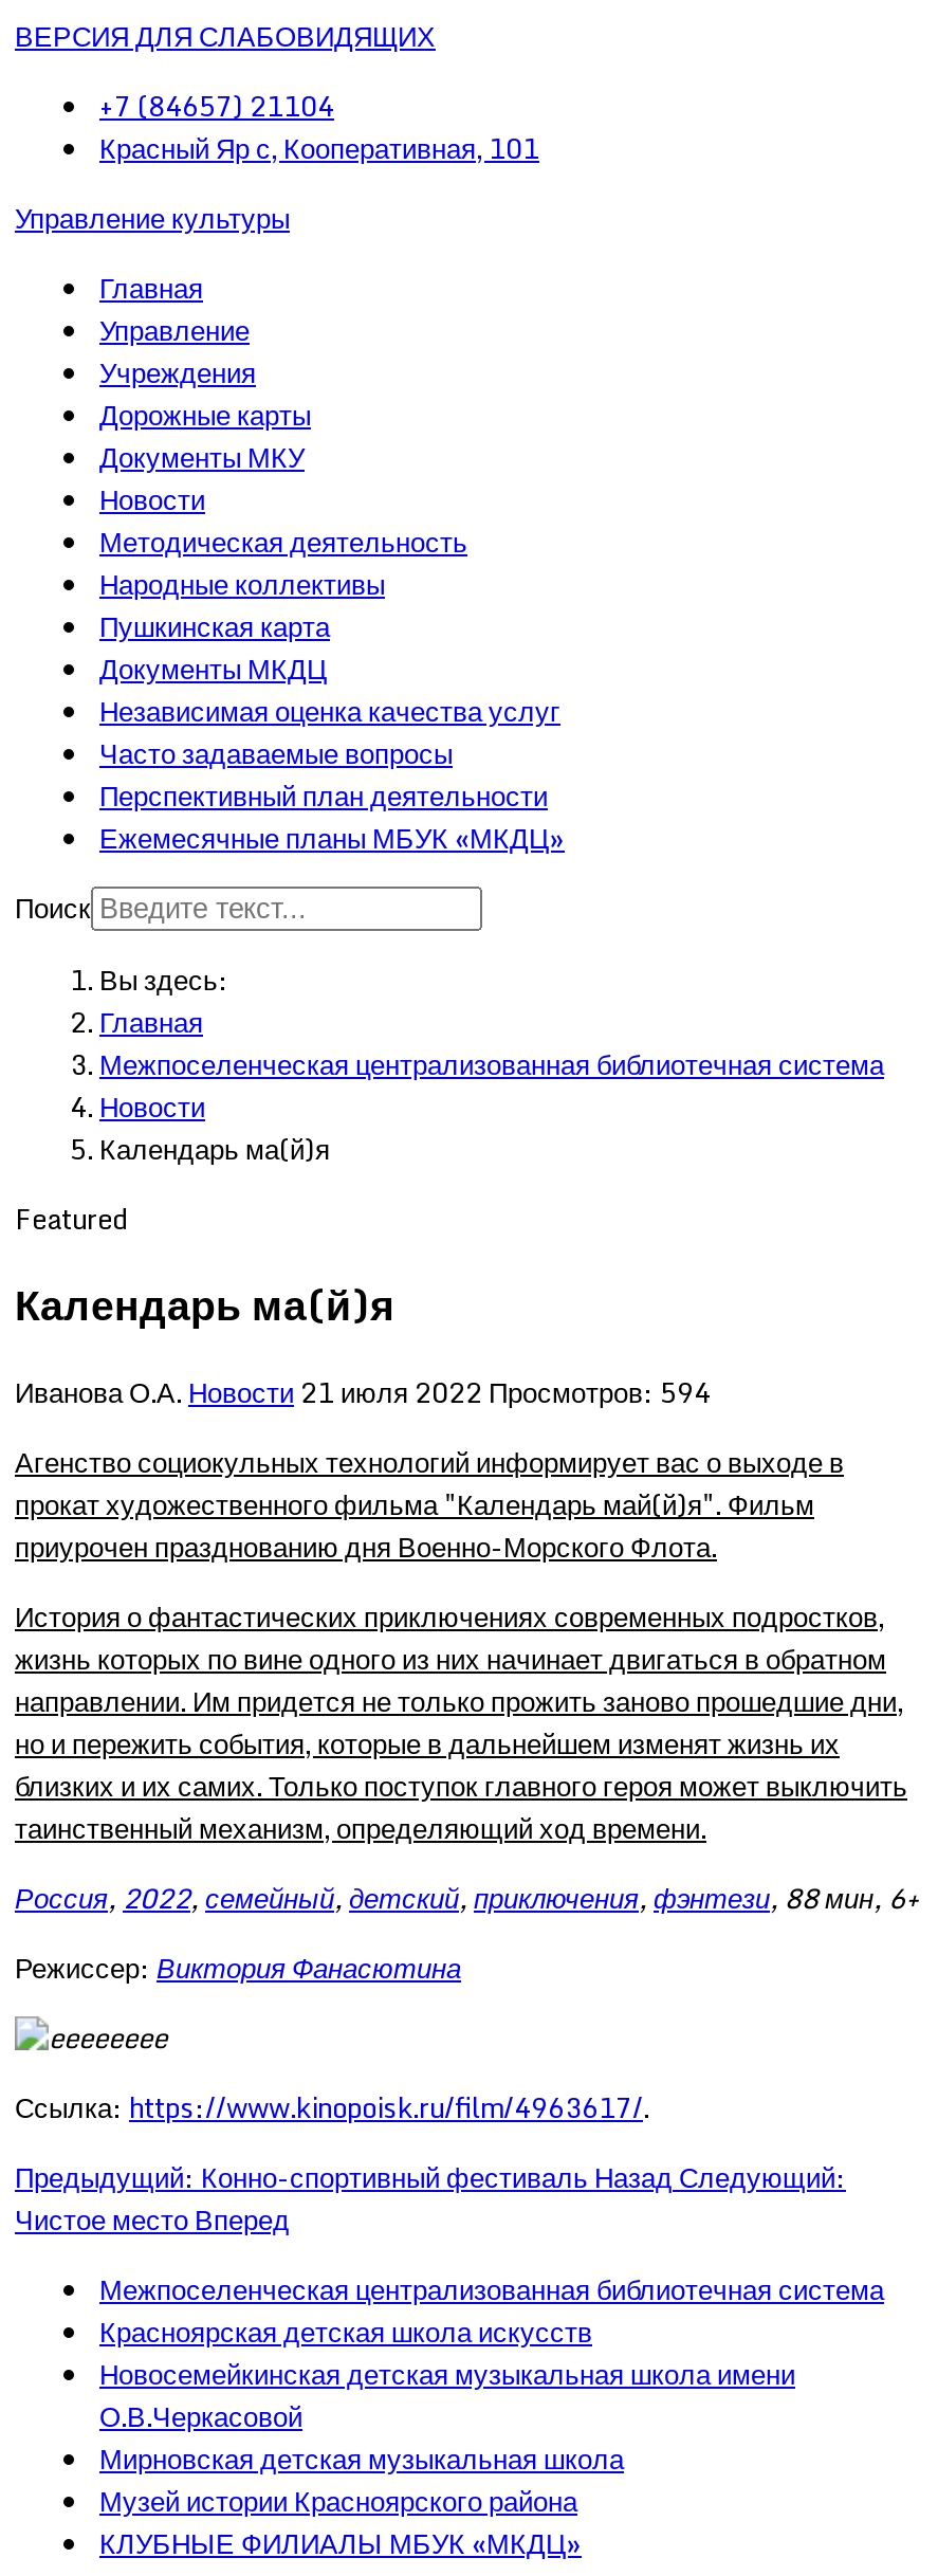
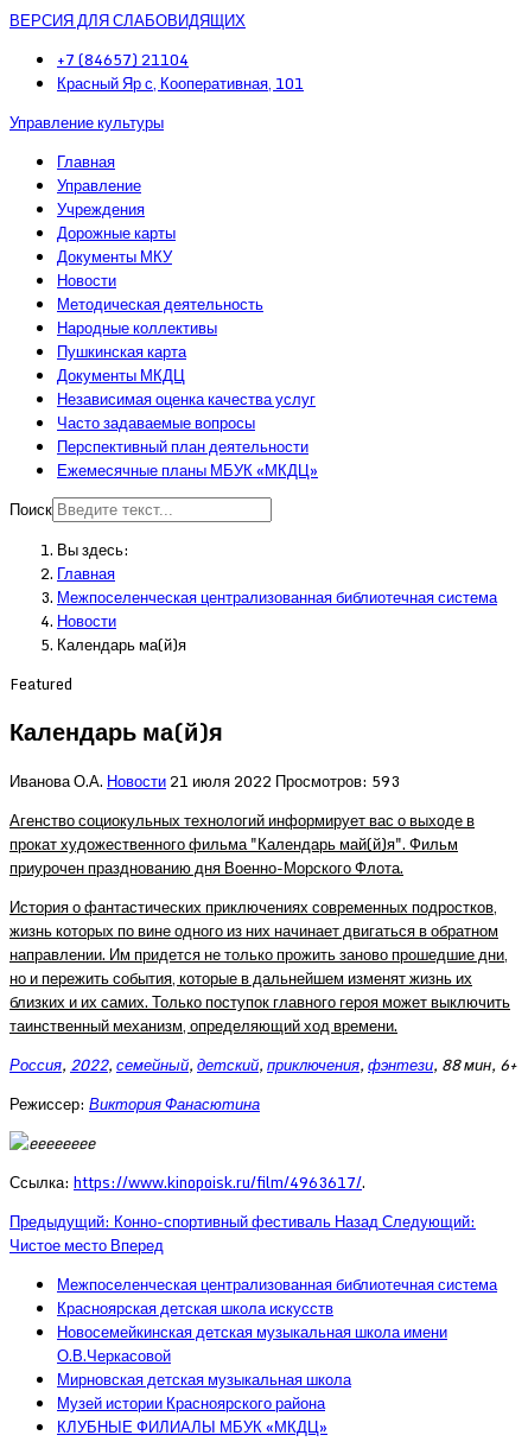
[15,1370,711,1416] Иванова О.А. Новости 21 июля 2022 Просмотров: 594 -> [9,768,400,794] Иванова О.А. Новости 21 июля 2022 Просмотров: 593

